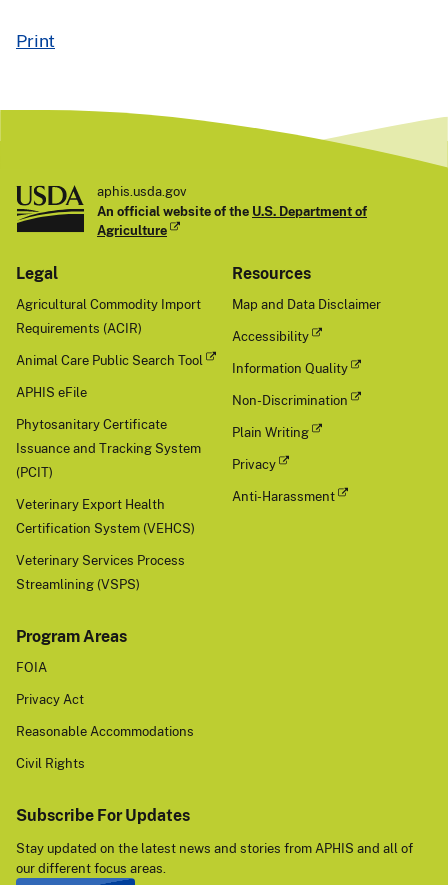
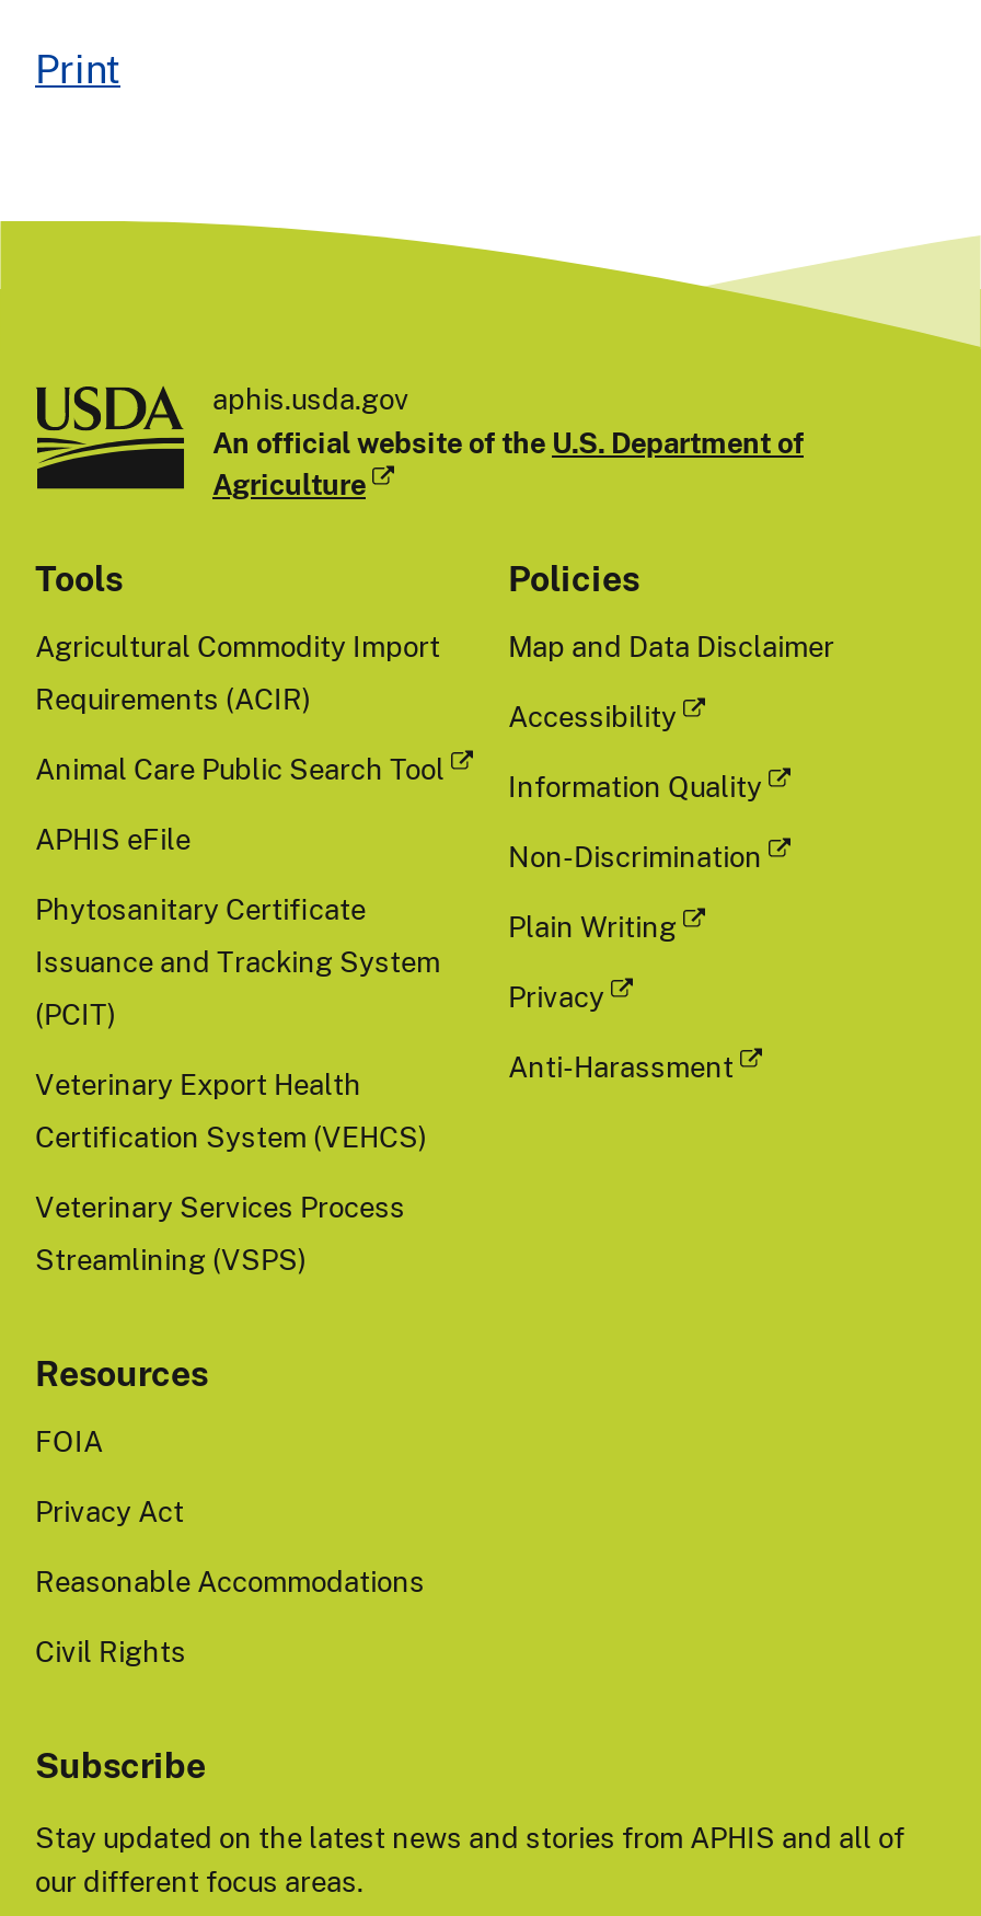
none -> [508,556,639,600] Policies
[16,263,58,283] Legal -> [35,556,123,600] Tools
moved [232,263,311,283] -> [35,1351,208,1394]: Resources
[16,626,127,646] Program Areas -> none
[16,805,190,825] Subscribe For Updates -> [35,1743,206,1786] Subscribe

